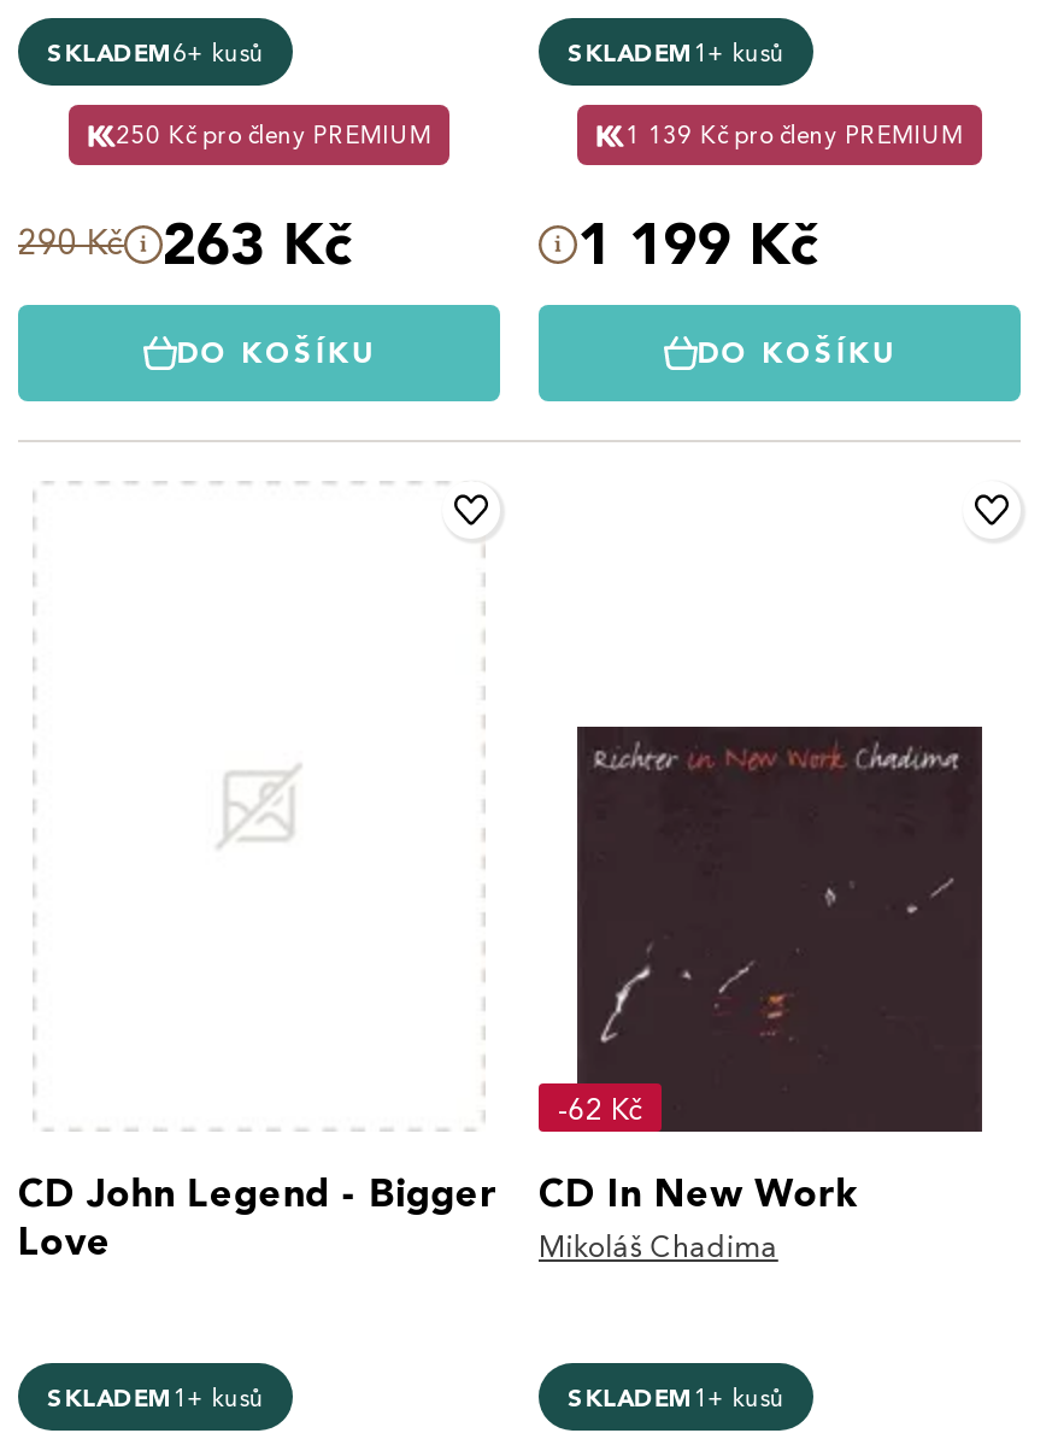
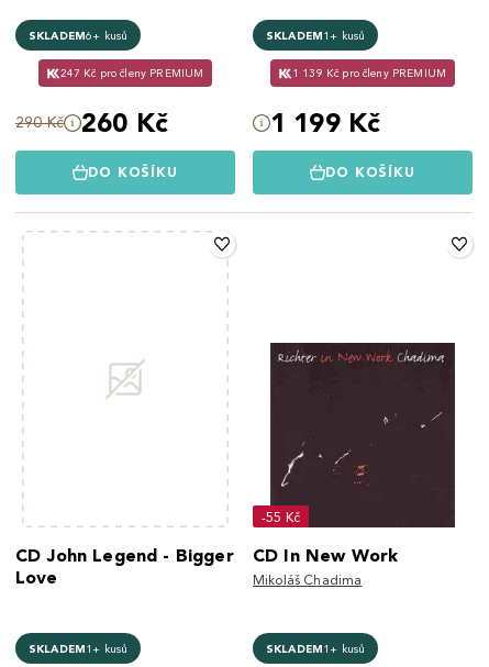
[116,119,431,151] 250 Kč pro členy PREMIUM -> [60,66,204,80] 247 Kč pro členy PREMIUM
[18,208,353,278] 290 Kč 263 Kč -> [15,107,168,138] 290 Kč 260 Kč
[558,1089,643,1126] -62 Kč -> [262,508,301,525] -55 Kč

